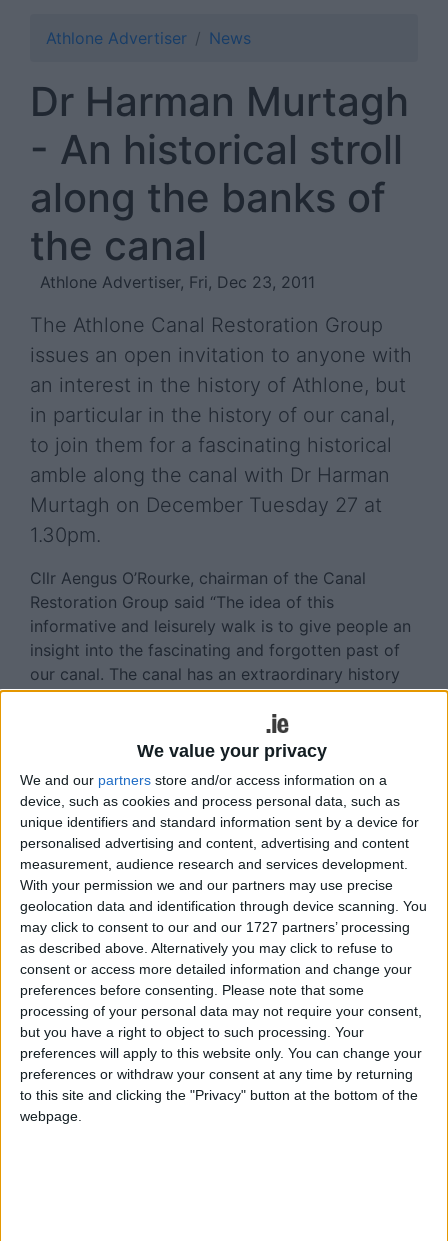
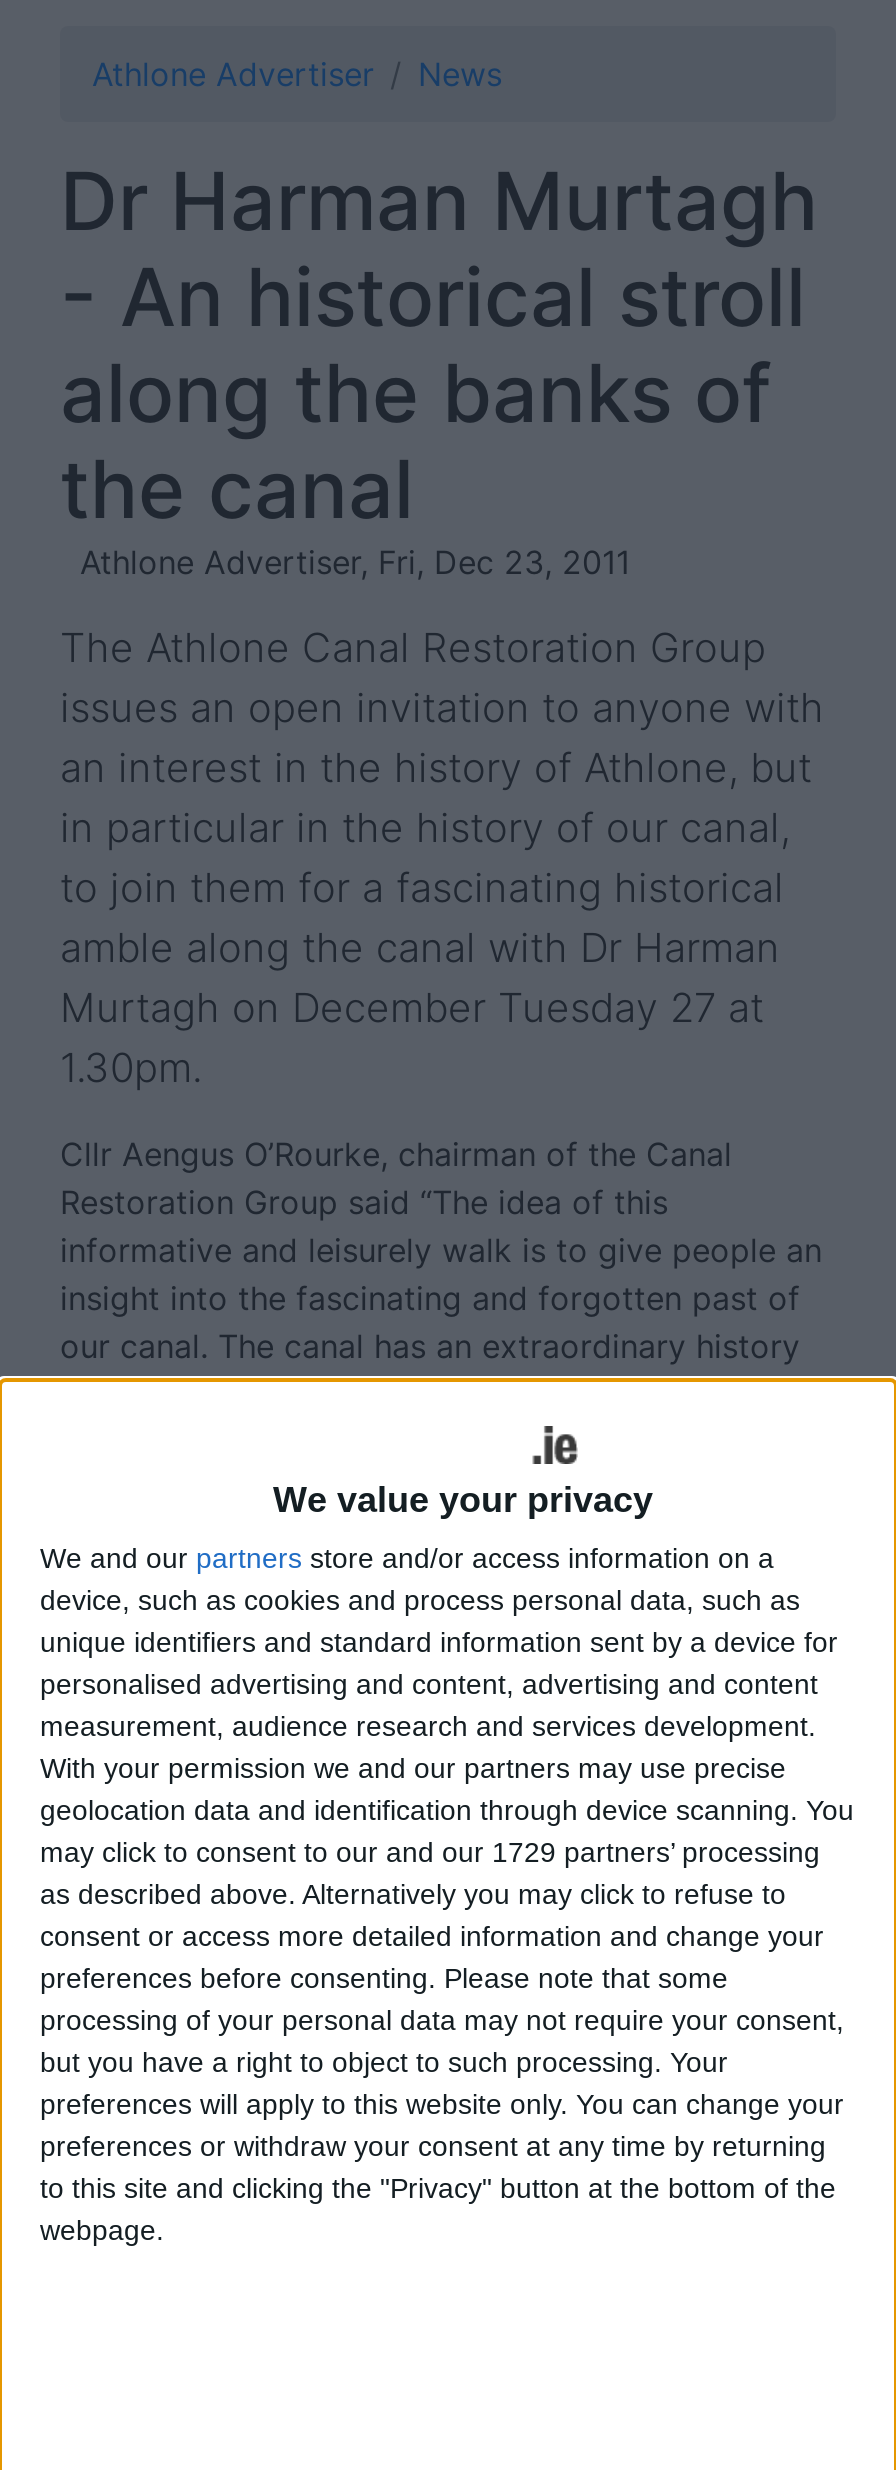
[20,919,410,935] may click to consent to our and our 1727 partners’ processing -> [40,1836,820,1868] may click to consent to our and our 1729 partners’ processing

